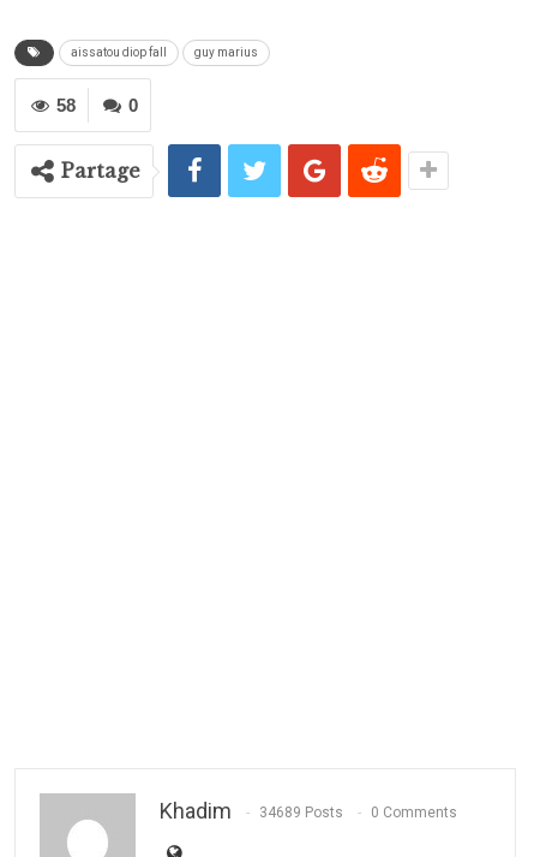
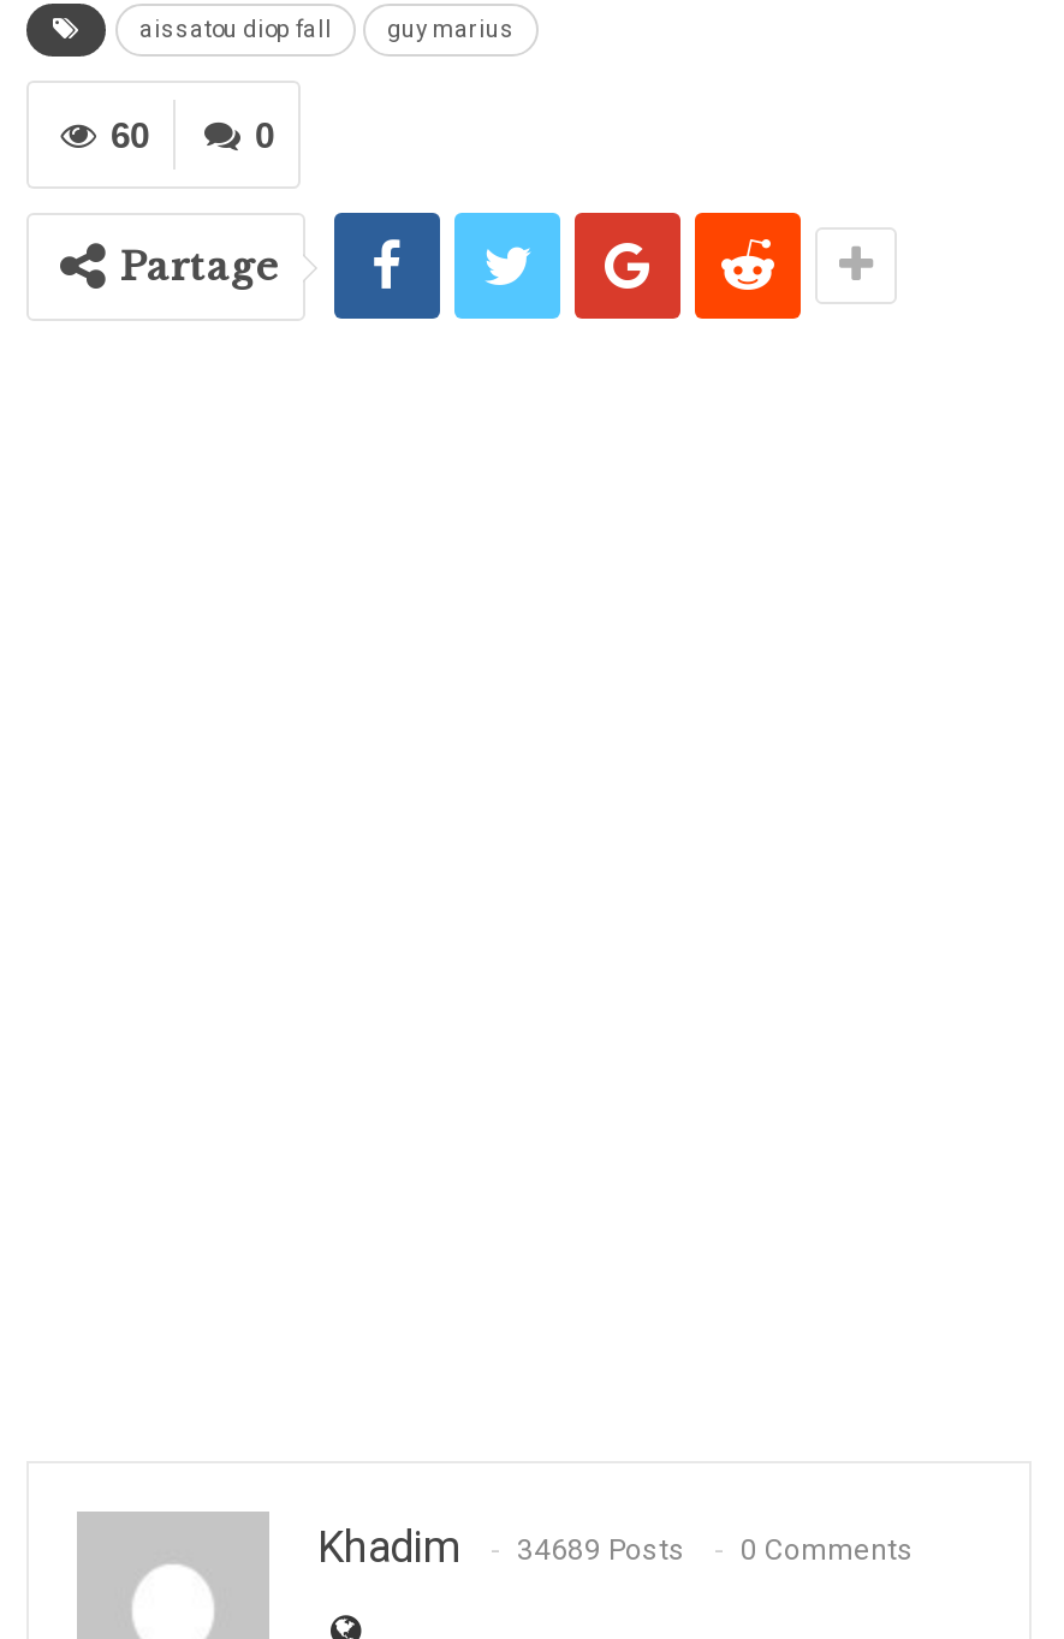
[56,95,76,115] 58 -> [111,114,149,155] 60

